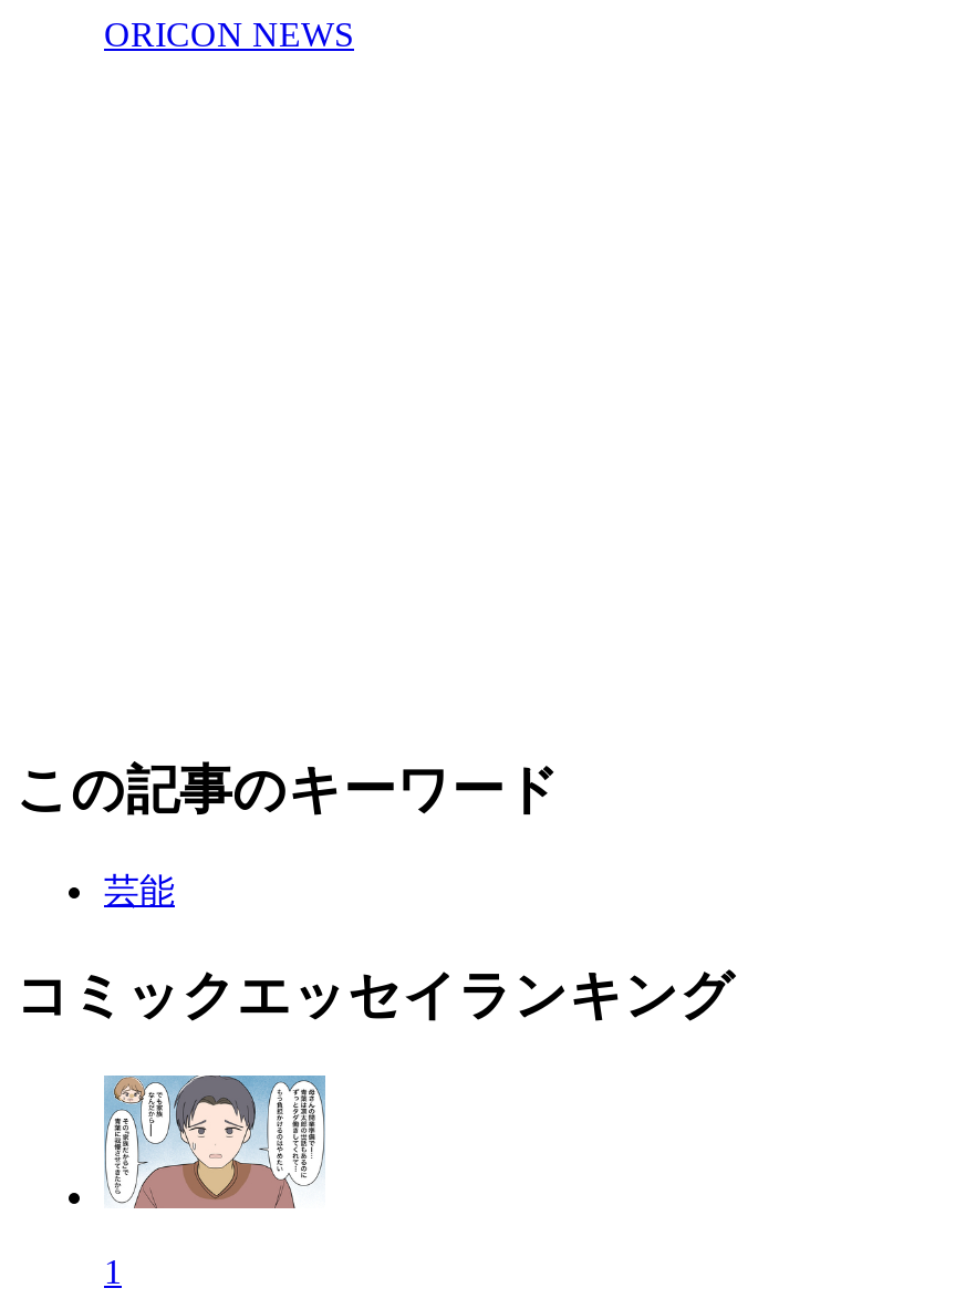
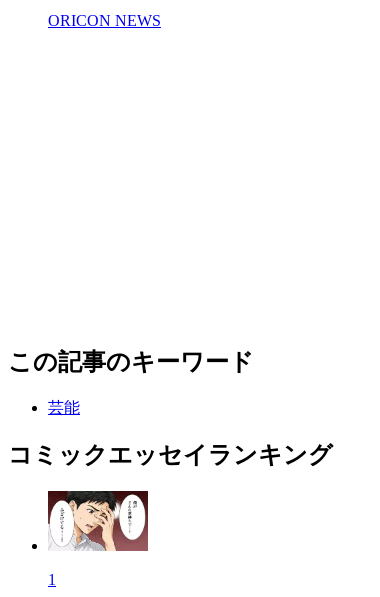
[102,1073,328,1211] [image] -> [47,490,149,552] [image]

